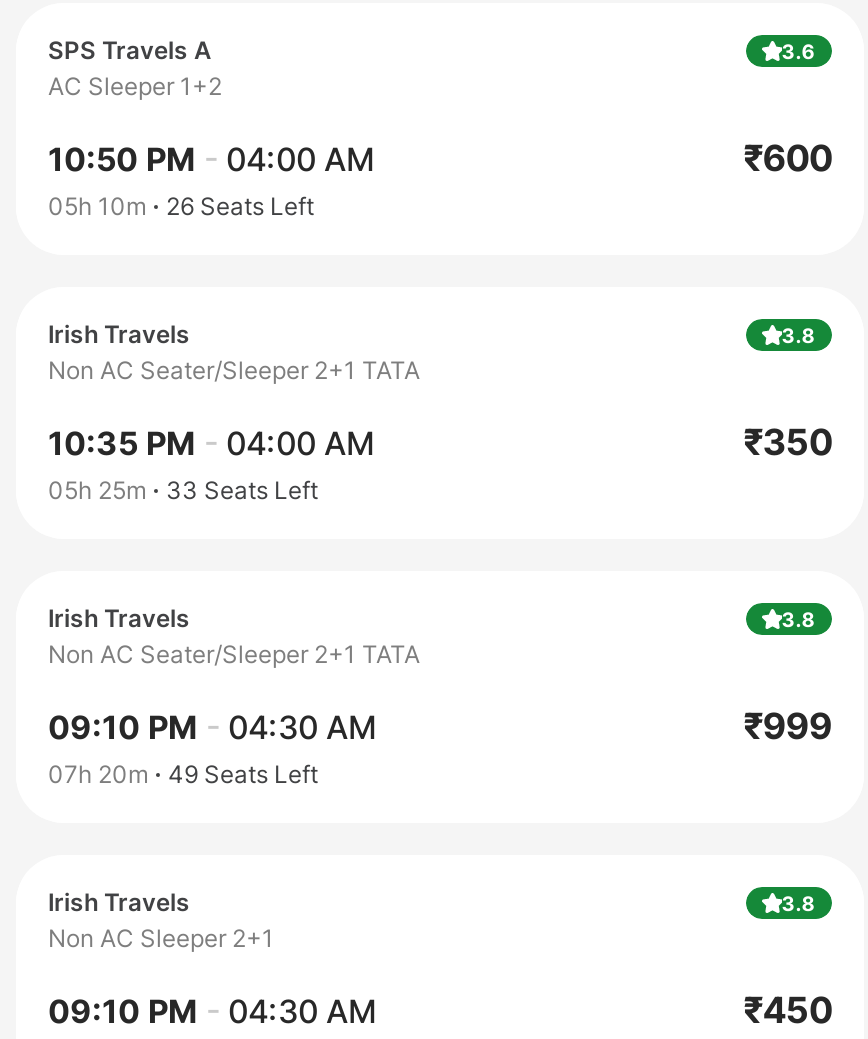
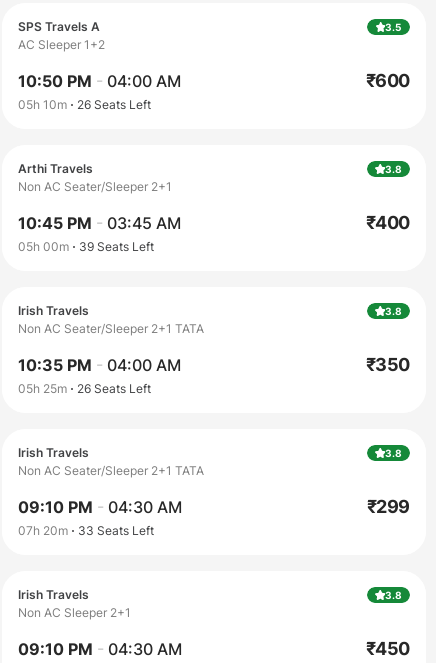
[782,39,816,63] 3.6 -> [385,21,401,33] 3.5
none -> [18,161,410,254] Arthi Travels | 3.8 | Non AC Seater/Sleeper 2+1 | 10:45 PM - 03:45 AM | ₹400 | 05h 00m | 39 Seats Left
[48,475,318,505] 05h 25m 33 Seats Left -> [18,381,151,396] 05h 25m 26 Seats Left
[743,705,832,747] ₹999 -> [367,496,410,517] ₹299
[48,759,318,789] 07h 20m 49 Seats Left -> [18,523,154,538] 07h 20m 33 Seats Left

